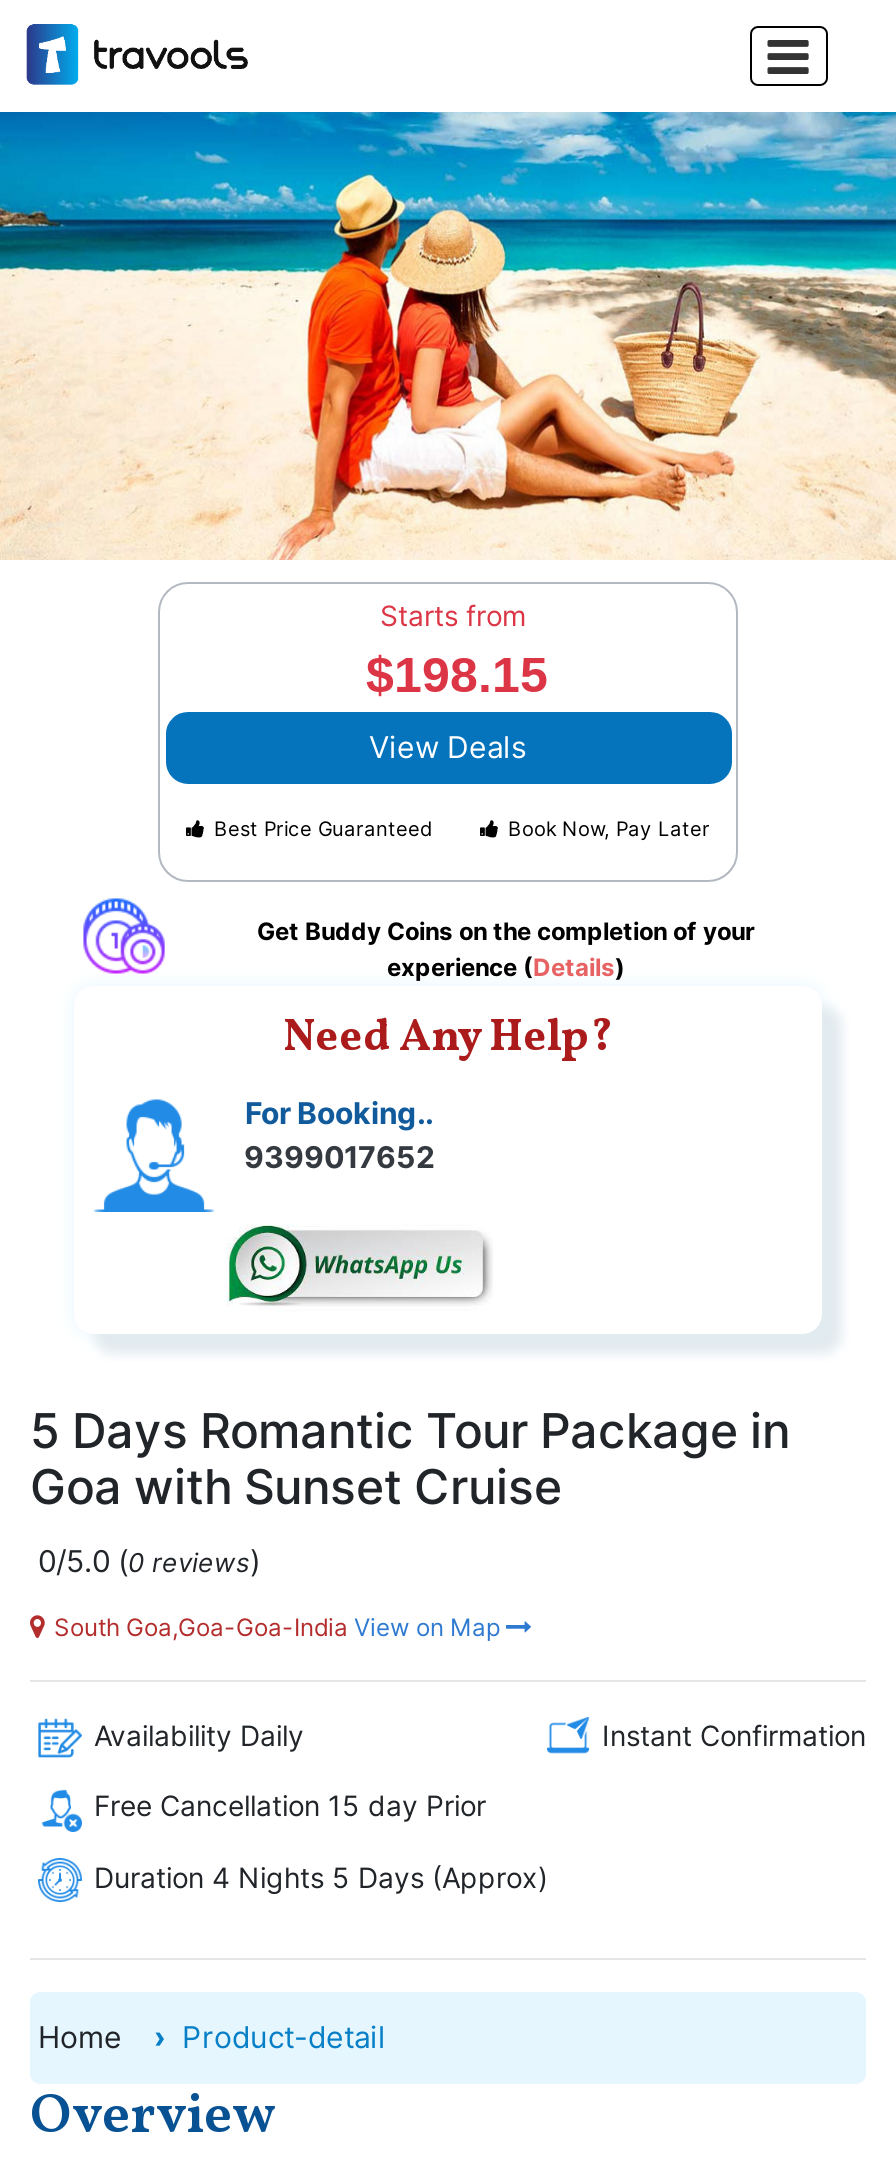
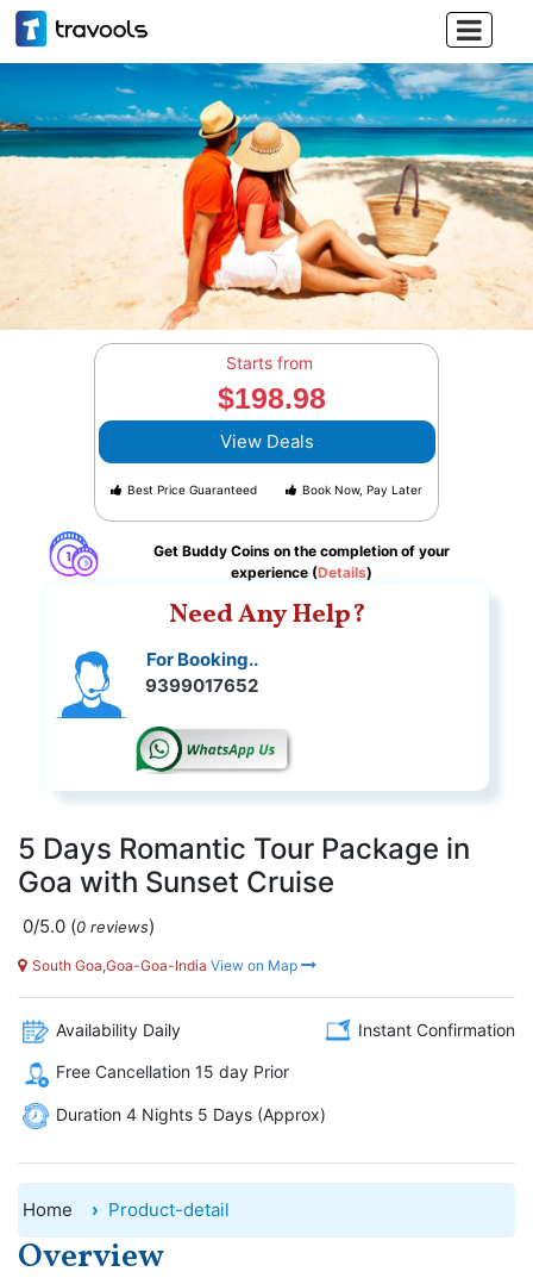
[366,646,548,702] $198.15 -> [218,381,326,415] $198.98

